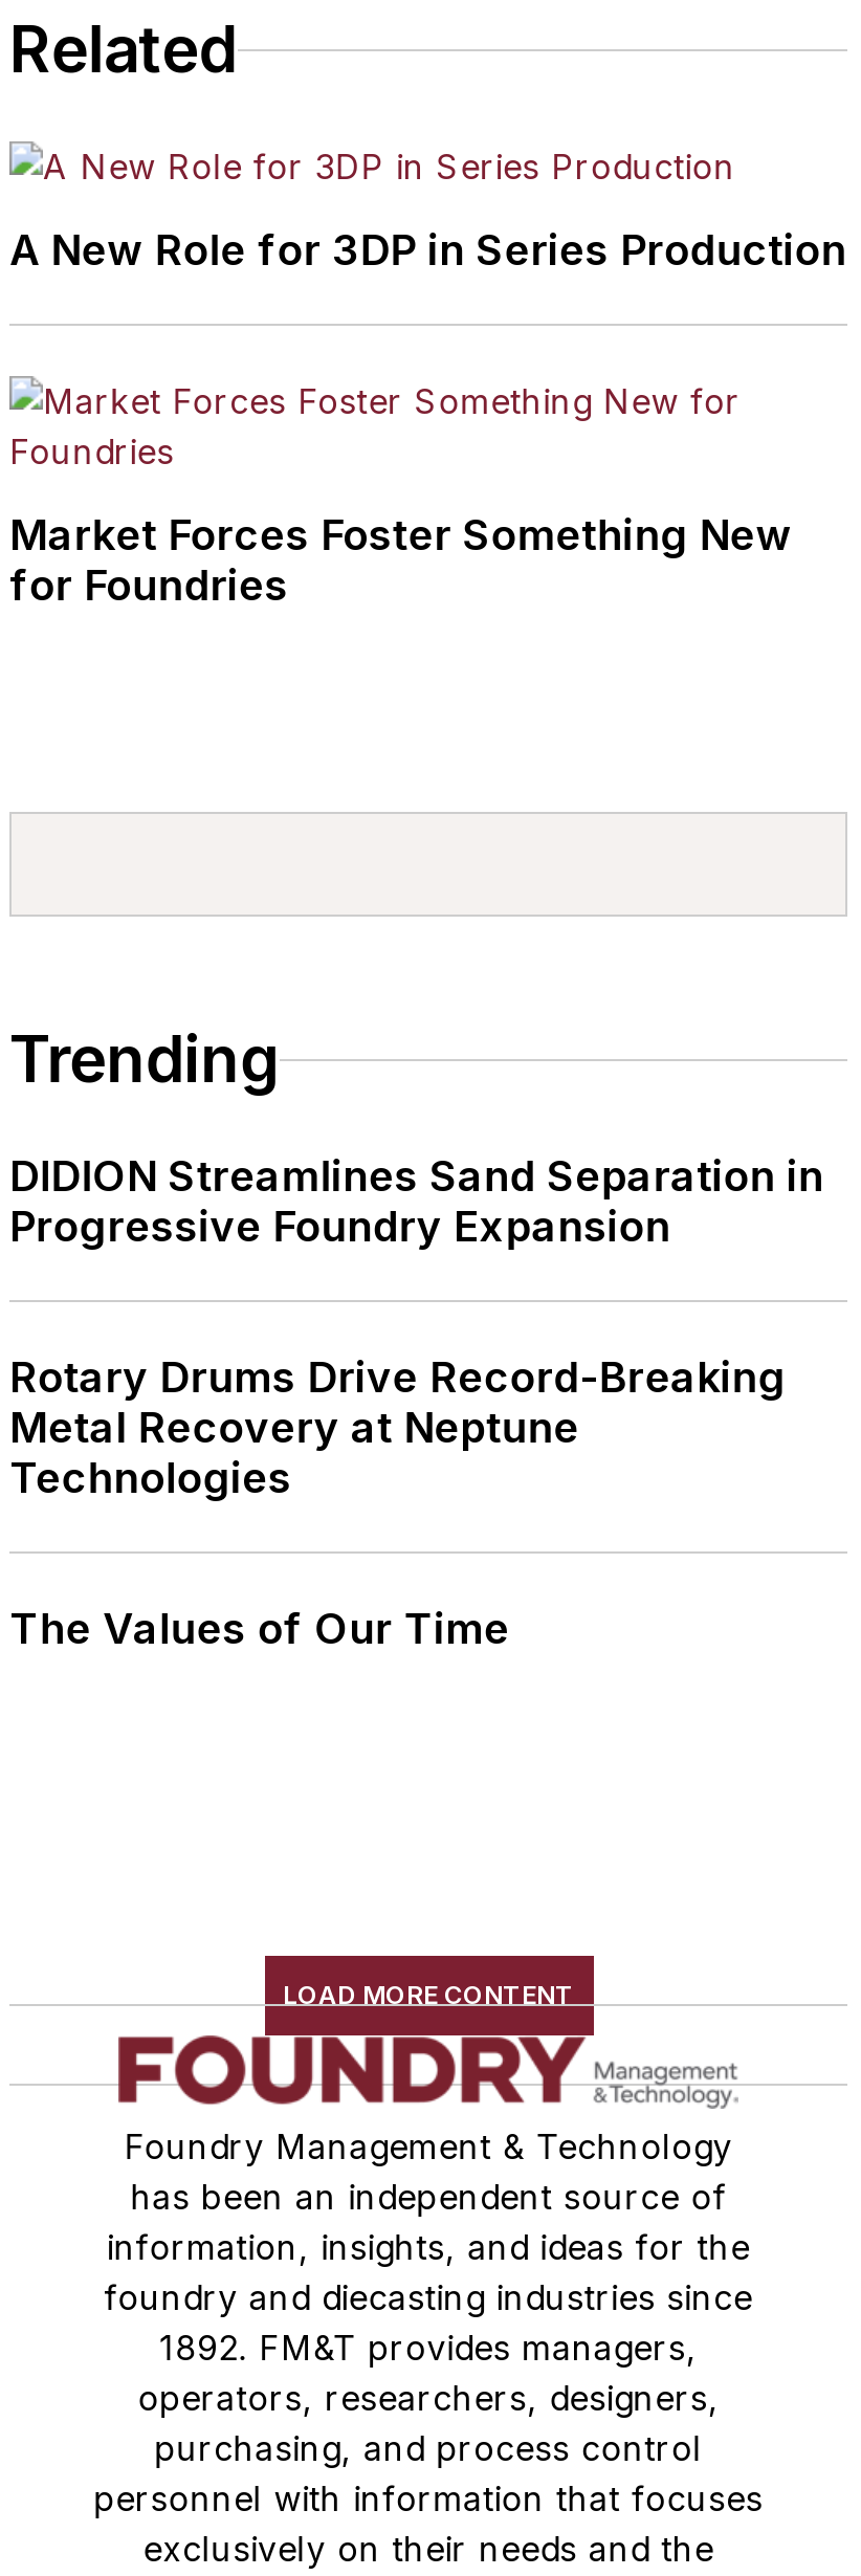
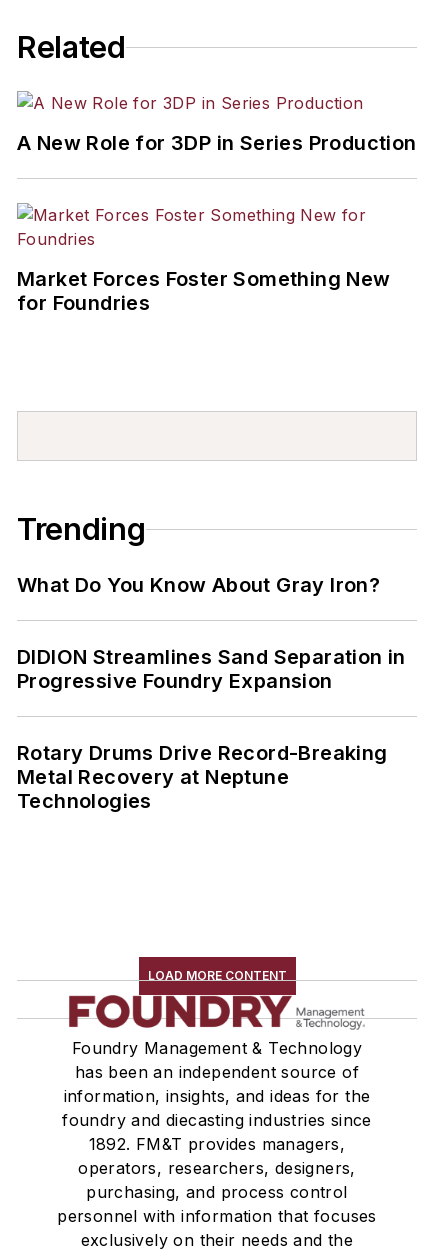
none -> [17,573,380,597] What Do You Know About Gray Iron?
moved [9,1152,824,1504] -> [17,645,406,813]: DIDION Streamlines Sand Separation in | Progressive Foundry Expansion | Rotary Drums Drive Record-Breaking | Metal Recovery at Neptune | Technologies
[9,1605,510,1655] The Values of Our Time -> none

